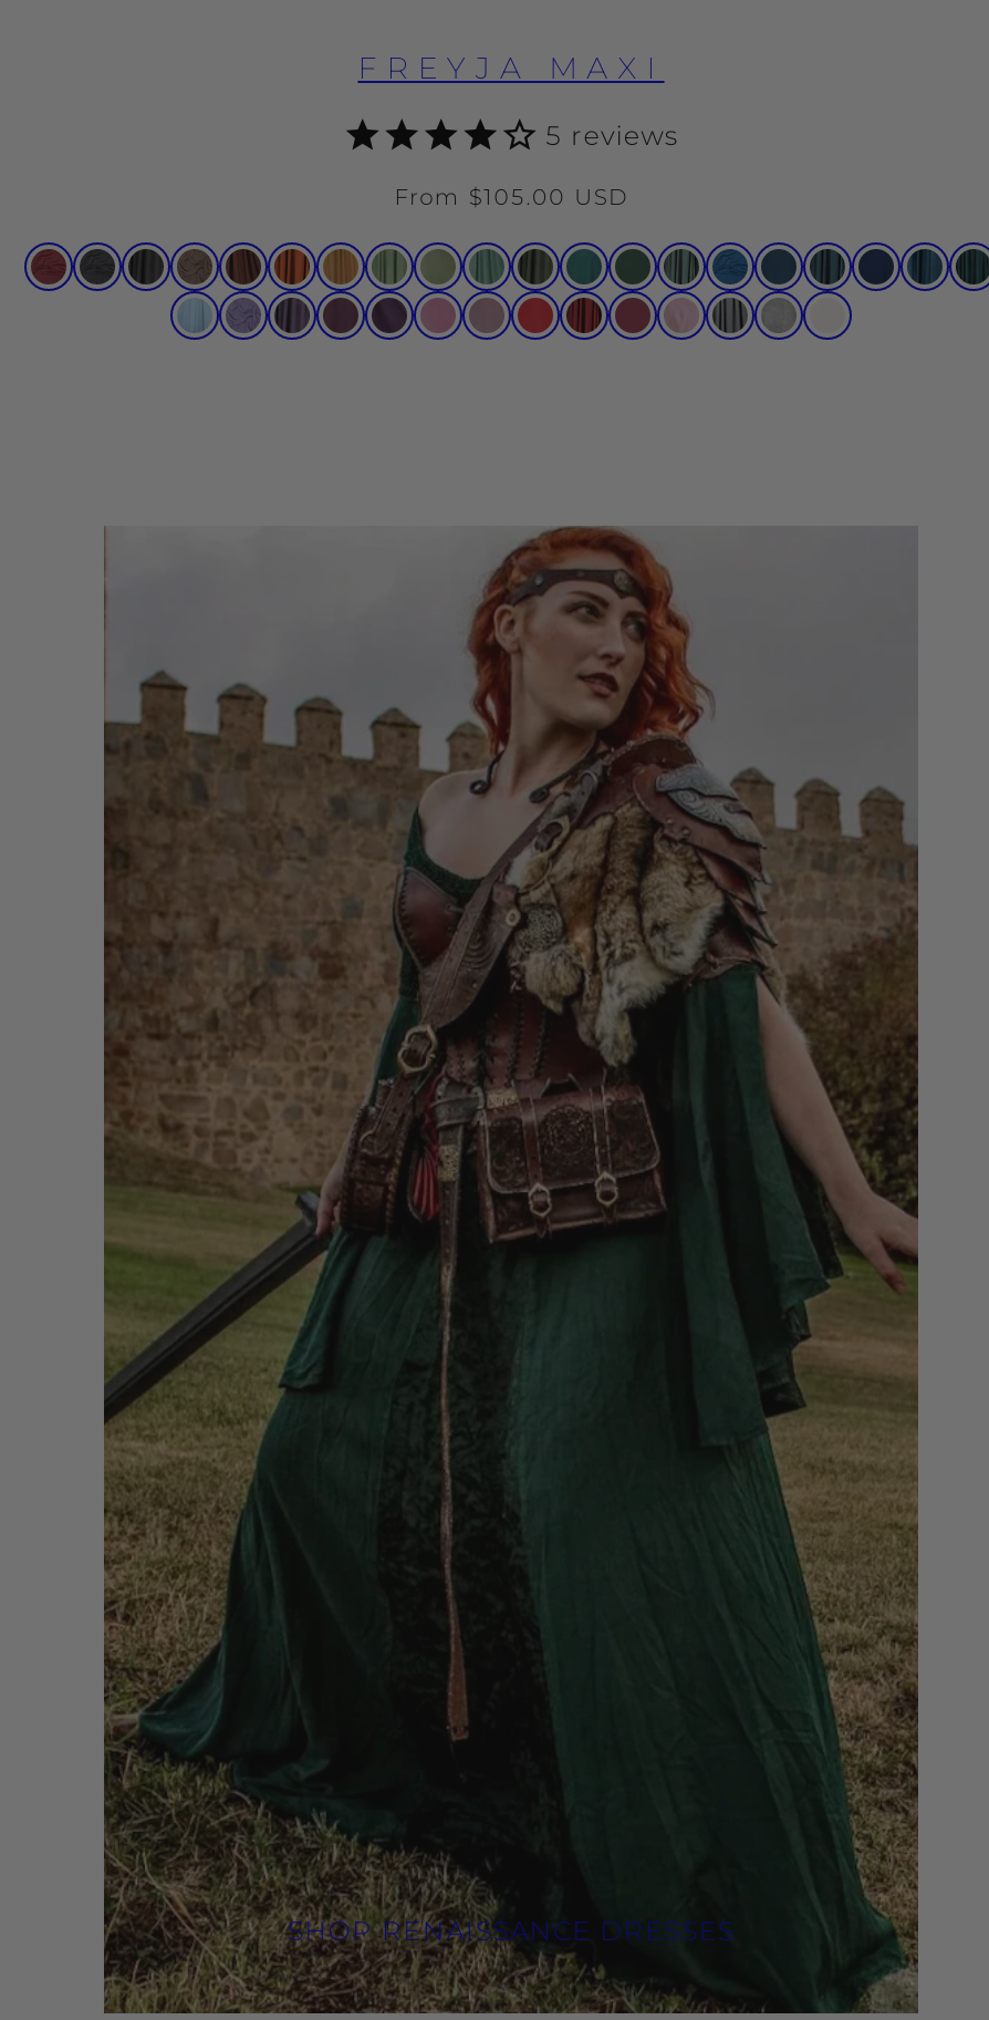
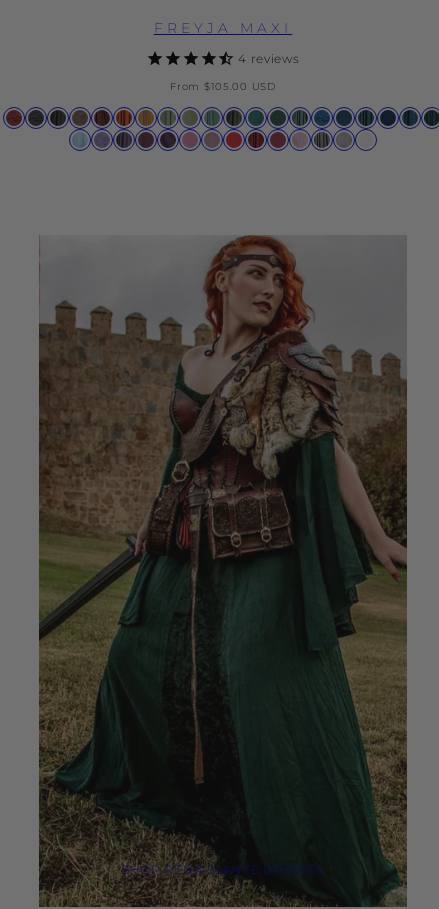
[546,119,679,152] 5 reviews -> [238,51,300,66] 4 reviews

